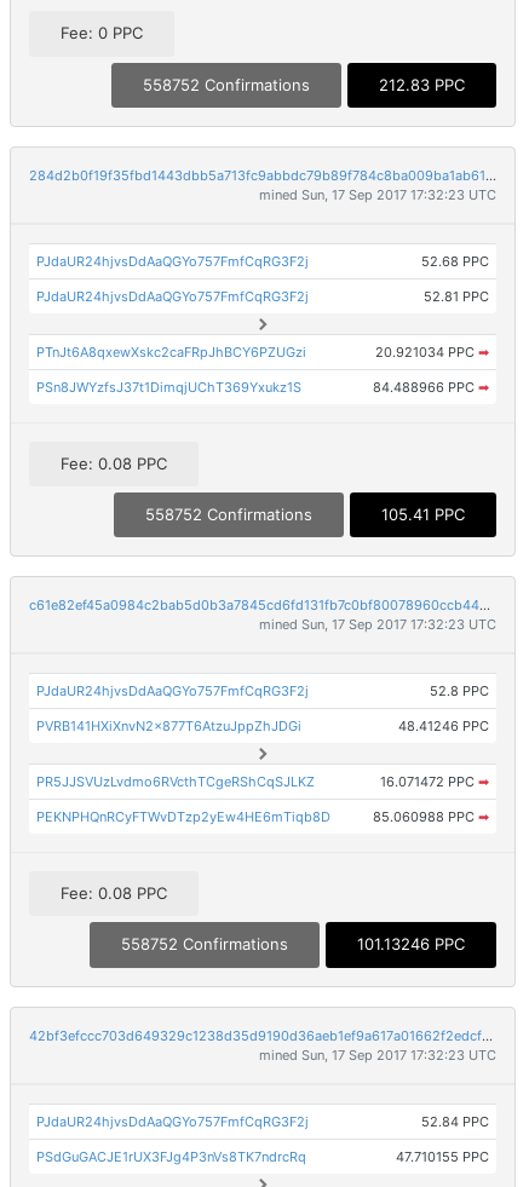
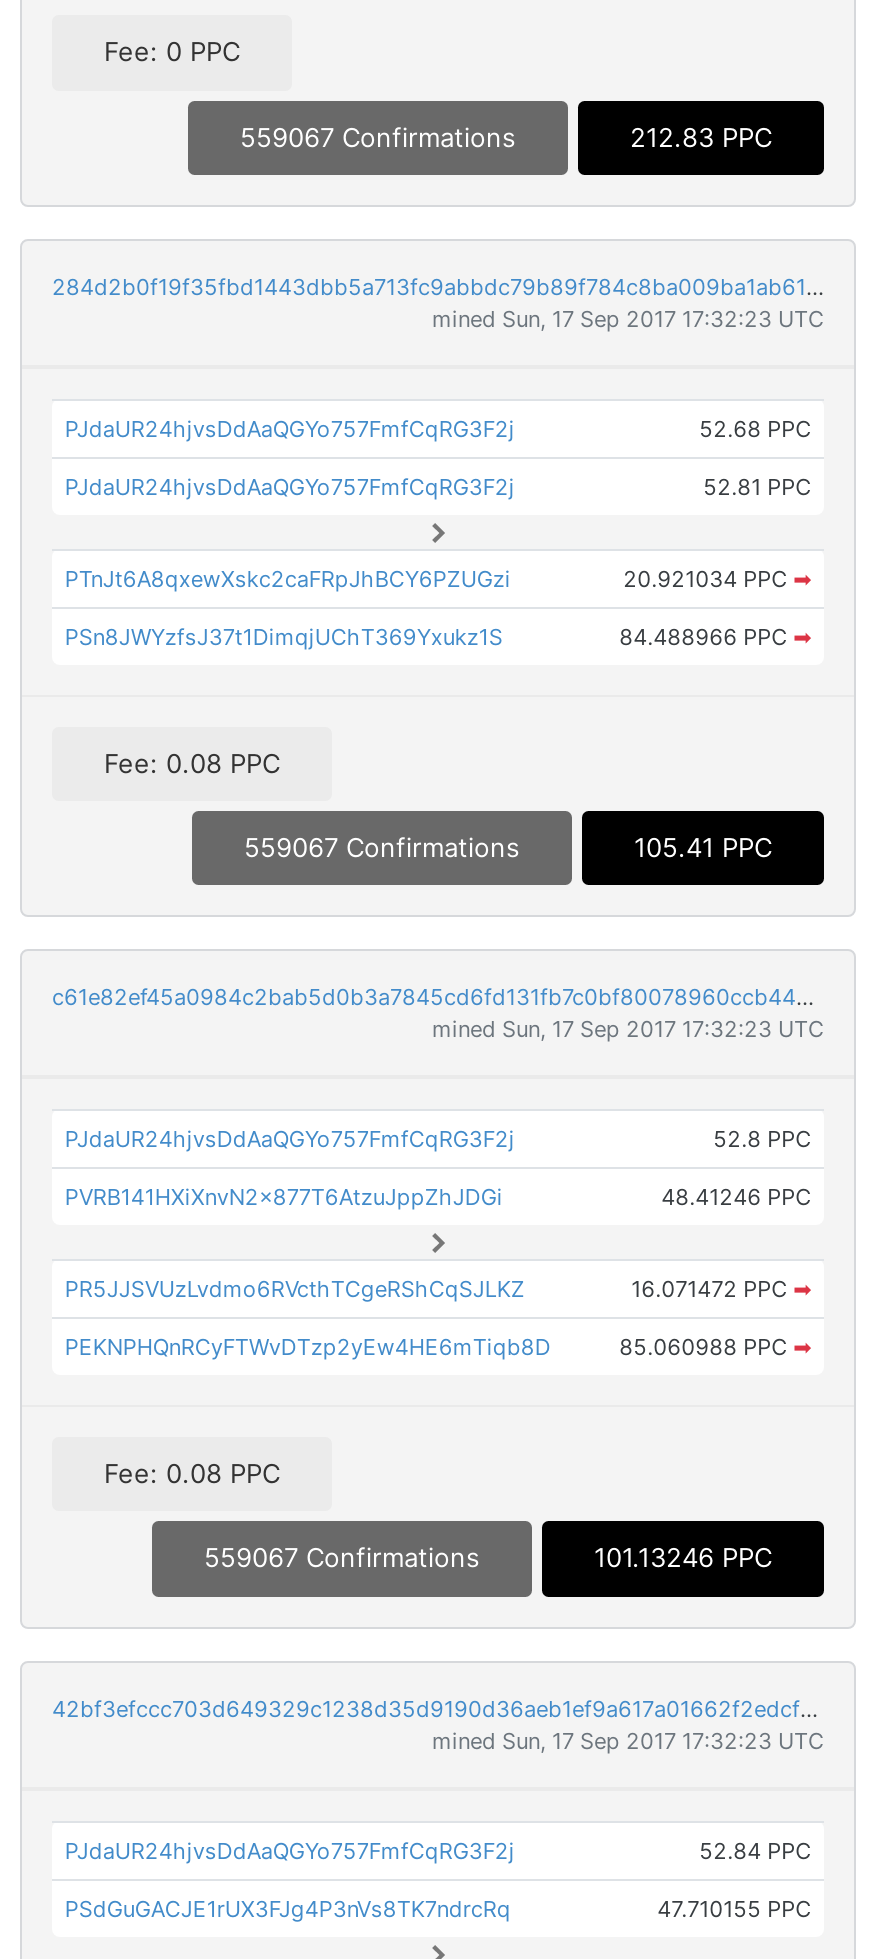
[143,75,310,94] 558752 Confirmations -> [240,120,516,152] 559067 Confirmations
[145,505,312,524] 558752 Confirmations -> [244,831,520,863] 559067 Confirmations
[121,935,288,954] 558752 Confirmations -> [204,1542,480,1574] 559067 Confirmations

